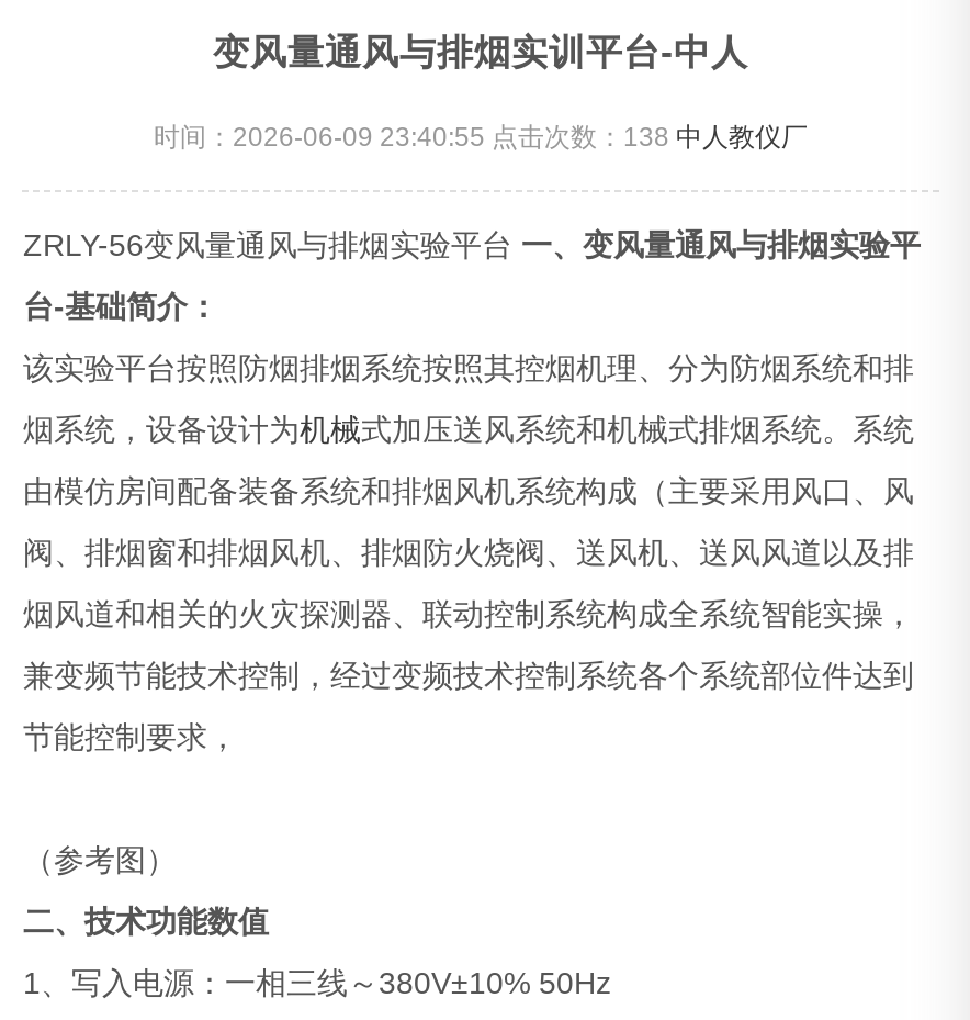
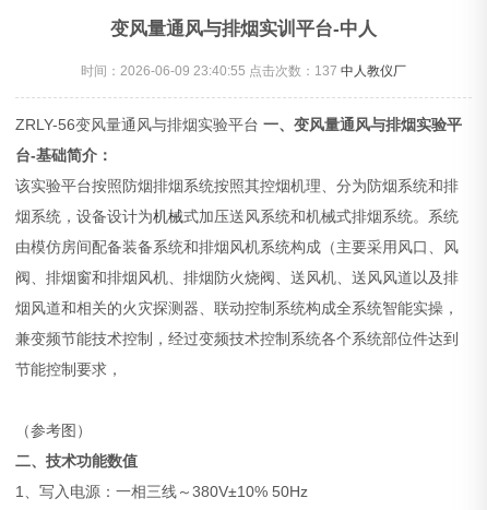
[154,122,808,153] 时间：2026-06-09 23:40:55 点击次数：138中人教仪厂 -> [81,64,406,79] 时间：2026-06-09 23:40:55 点击次数：137中人教仪厂

